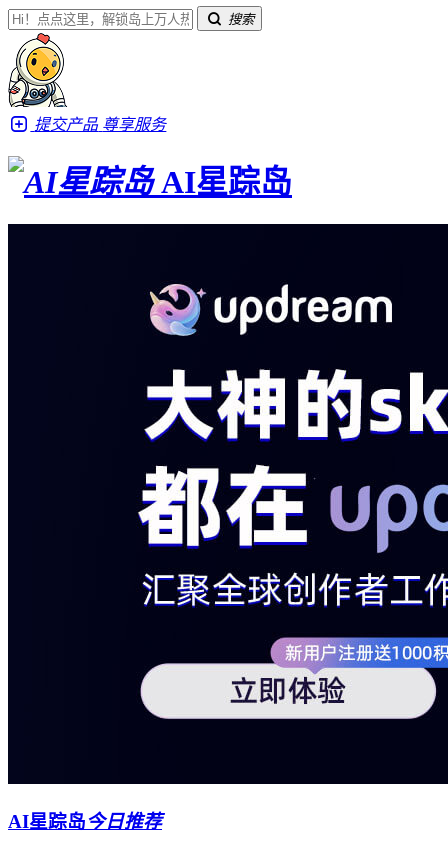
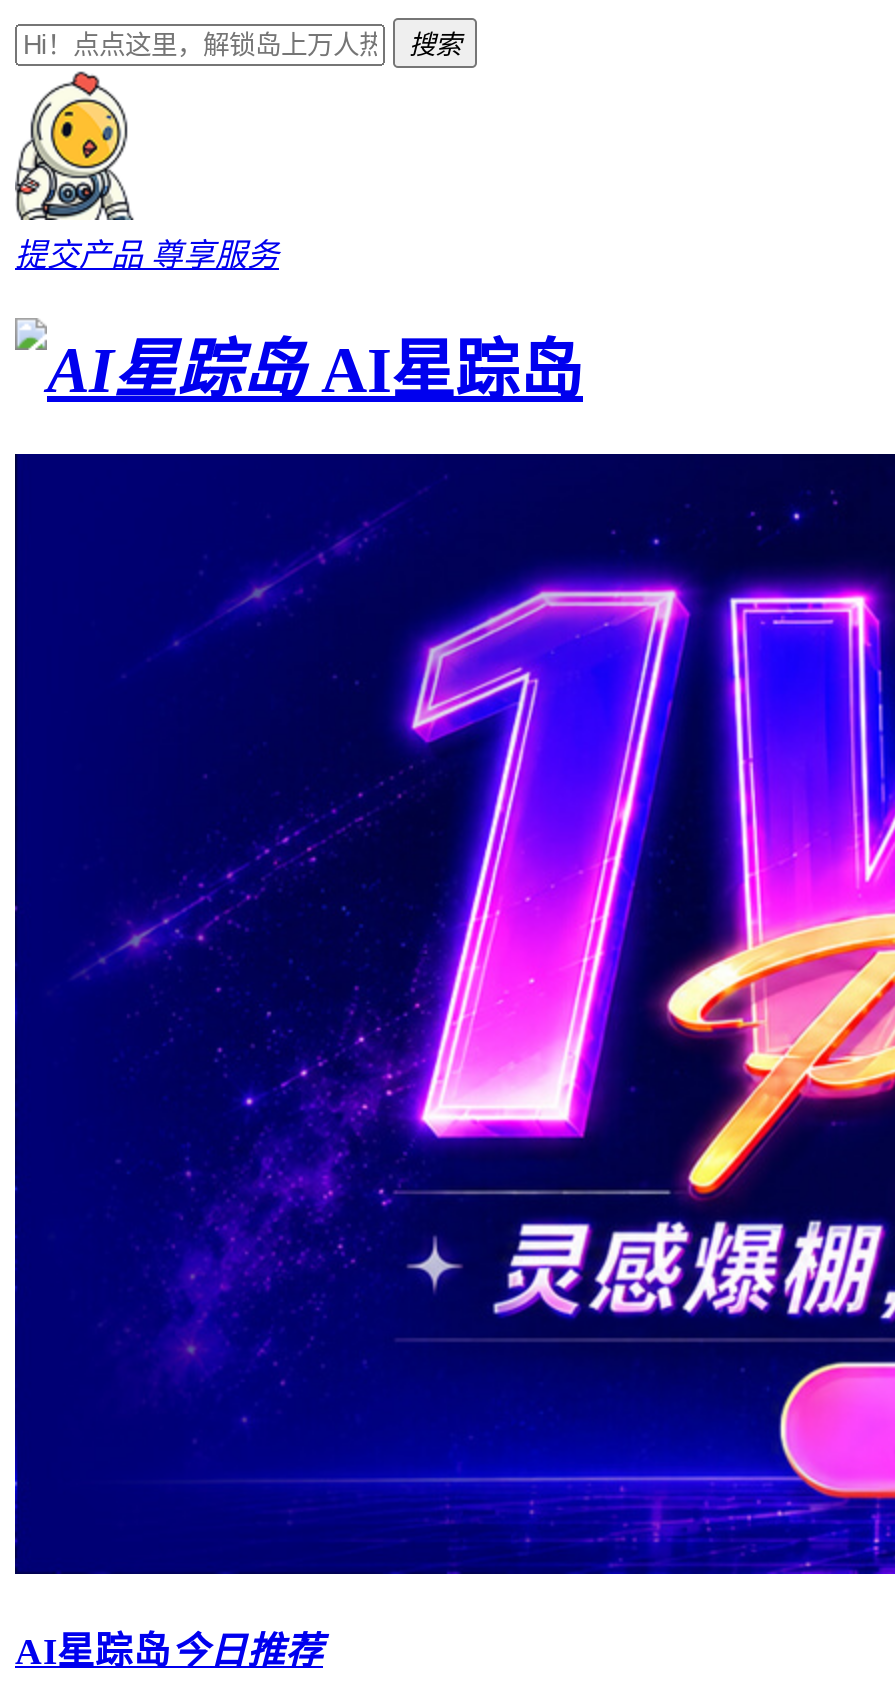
[7,224,445,785] [image] -> [13,454,889,1576] [image]

